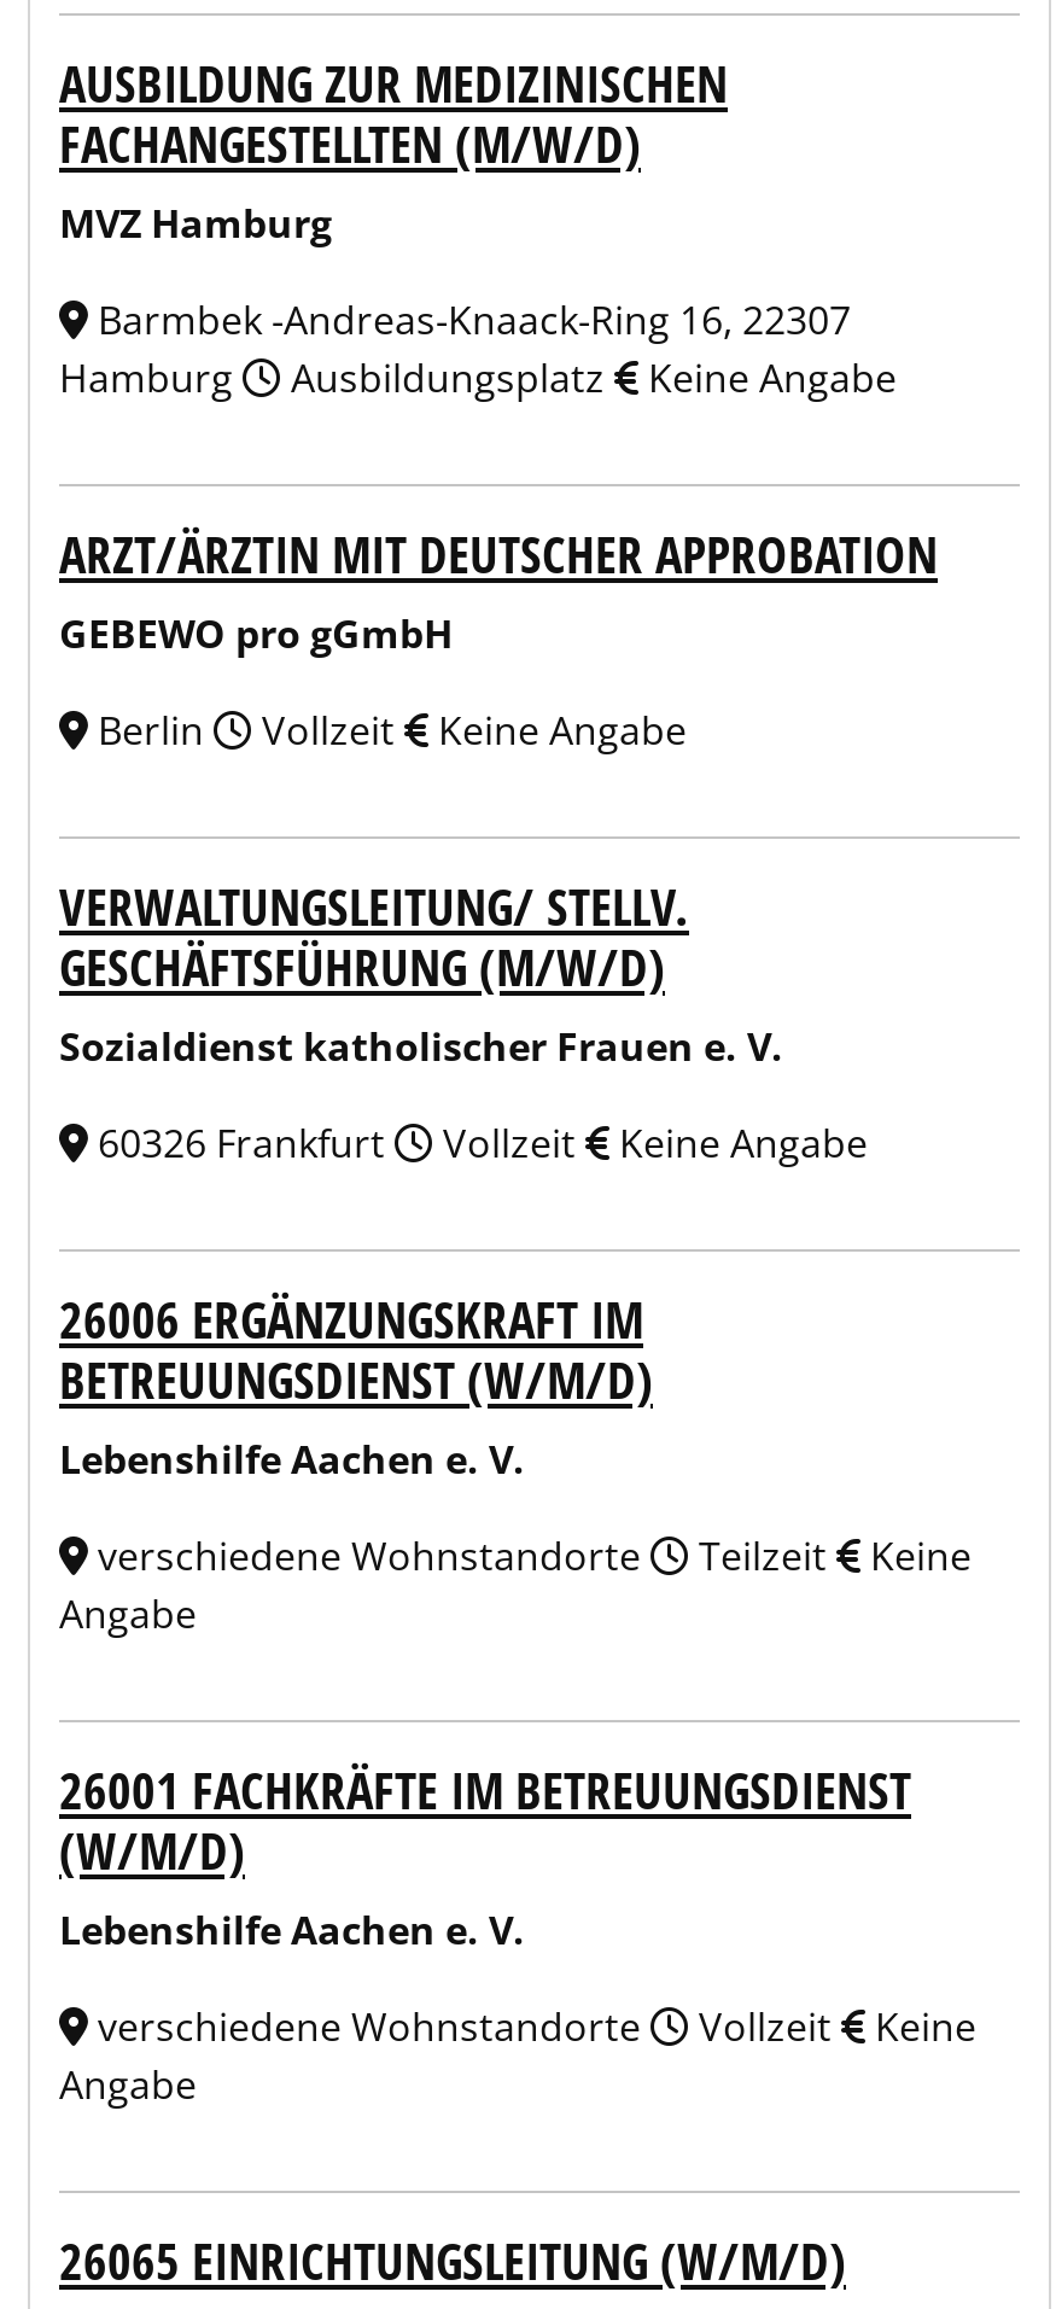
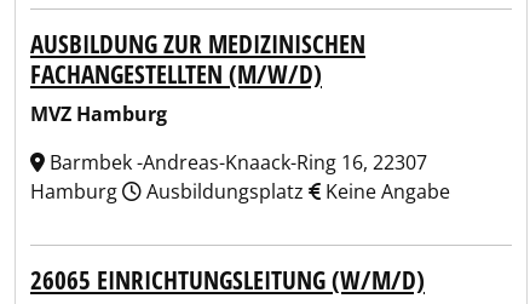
[59,520,976,2111] ARZT/ÄRZTIN MIT DEUTSCHER APPROBATION | GEBEWO pro gGmbH | Berlin | Vollzeit Keine Angabe | VERWALTUNGSLEITUNG/ STELLV. | GESCHÄFTSFÜHRUNG (M/W/D) | Sozialdienst katholischer Frauen e. V. | 60326 Frankfurt | Vollzeit Keine Angabe | 26006 ERGÄNZUNGSKRAFT IM | BETREUUNGSDIENST (W/M/D) | Lebenshilfe Aachen e. V. | verschiedene Wohnstandorte | Teilzeit Keine | Angabe | 26001 FACHKRÄFTE IM BETREUUNGSDIENST | (W/M/D) | Lebenshilfe Aachen e. V. | verschiedene Wohnstandorte | Vollzeit Keine | Angabe -> none

